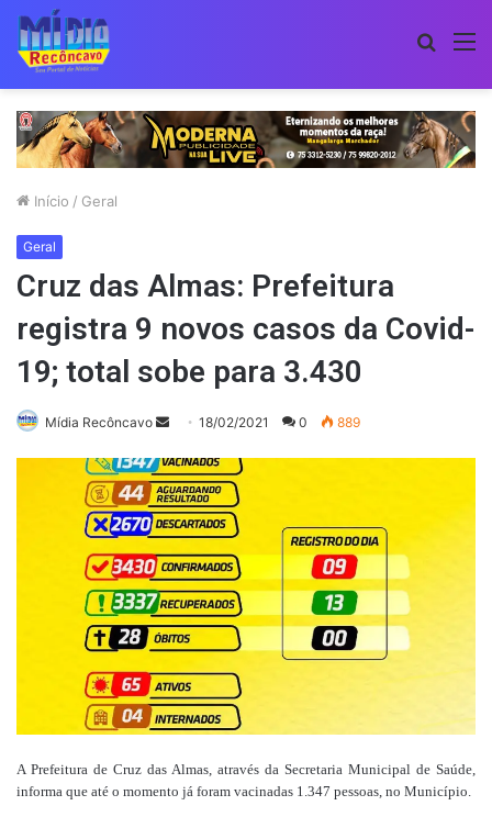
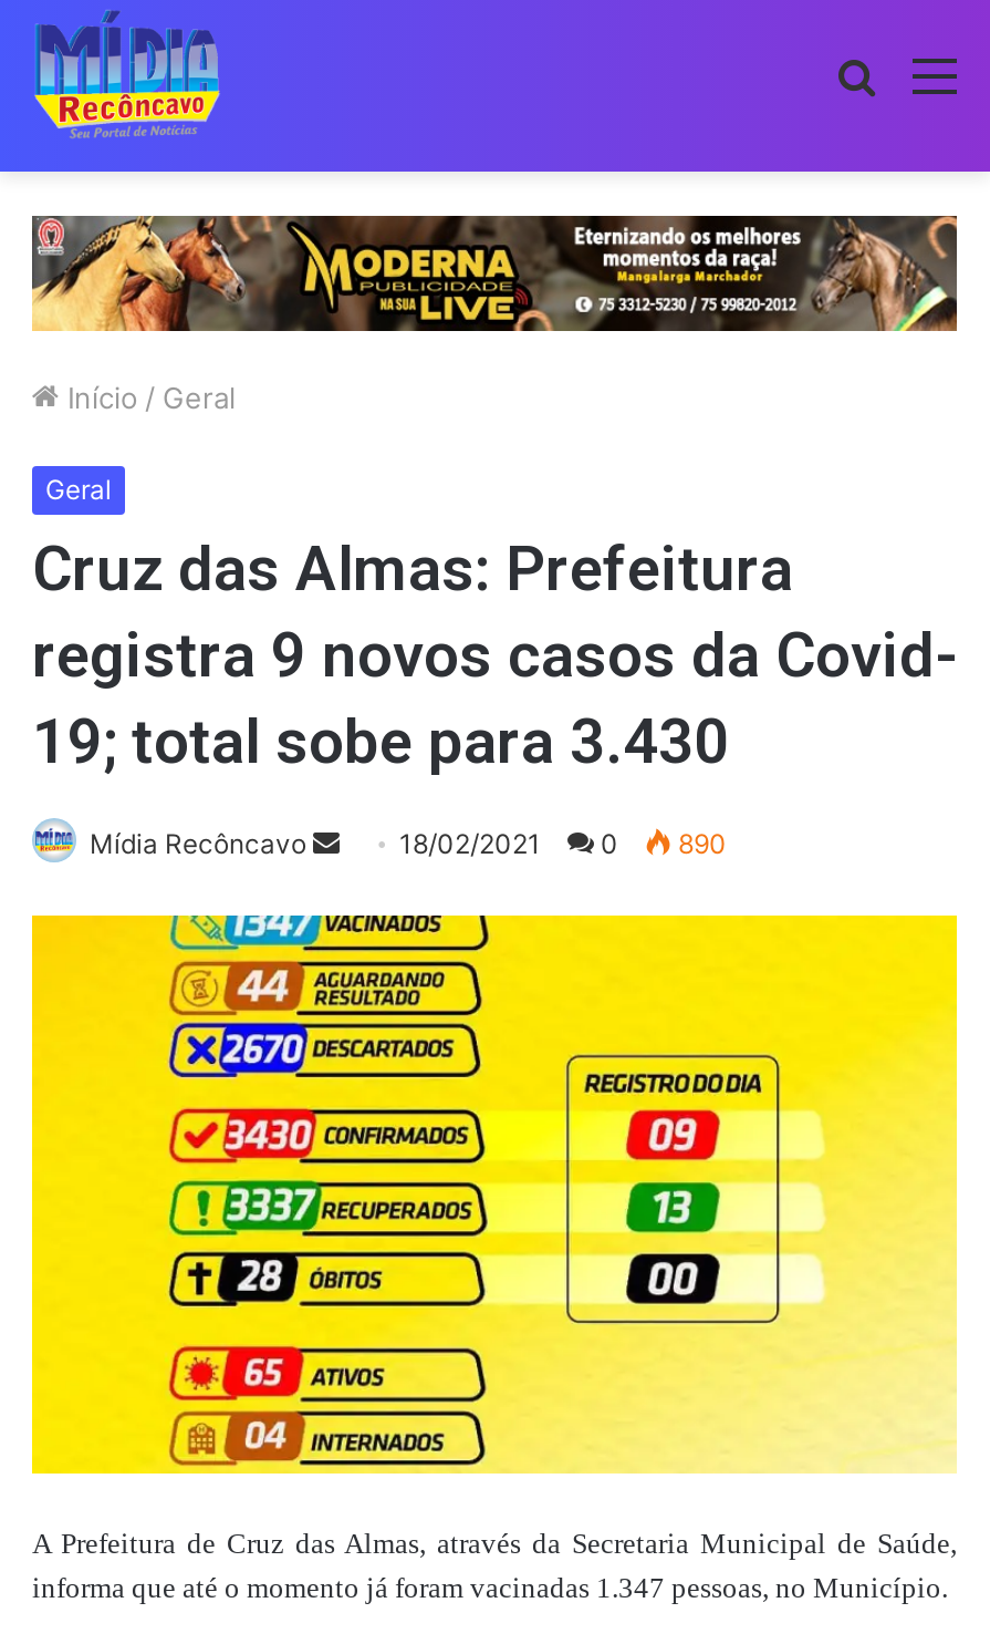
[334,414,360,431] 889 -> [671,827,727,861] 890

